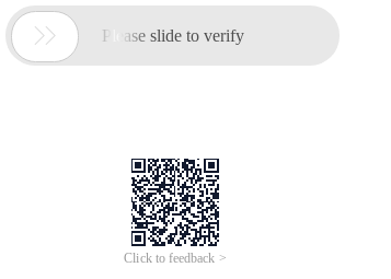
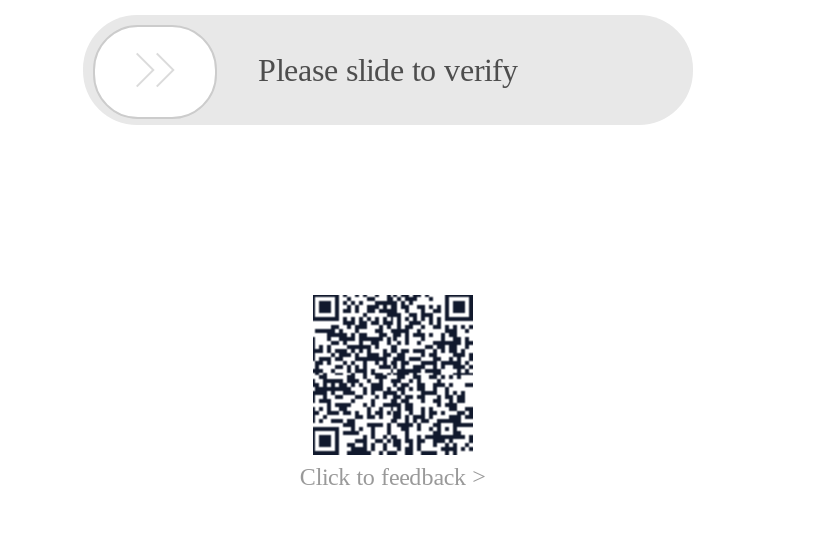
[131,158,220,247] [image] -> [313,293,475,457] [image]

